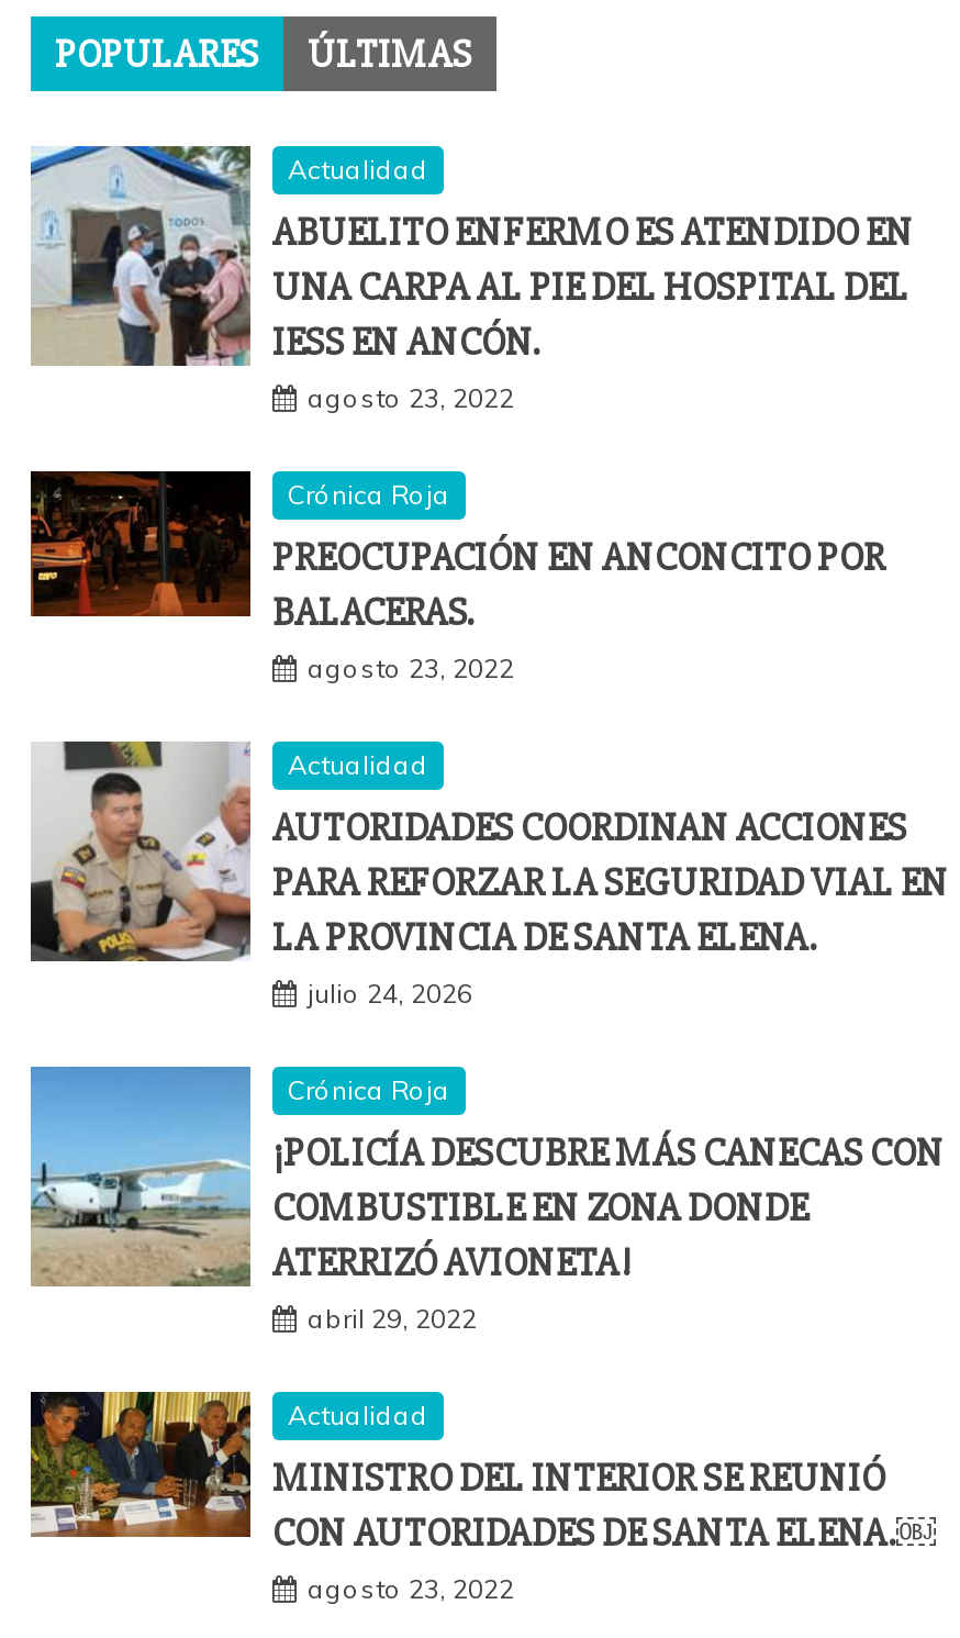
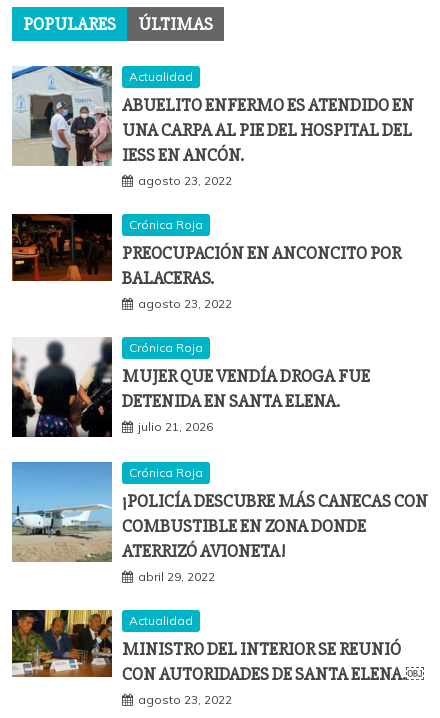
[31,740,949,1009] [image] | AUTORIDADES COORDINAN ACCIONES | PARA REFORZAR LA SEGURIDAD VIAL EN | LA PROVINCIA DE SANTA ELENA. | julio 24, 2026 -> [12,337,370,438] [image] | MUJER QUE VENDÍA DROGA FUE | DETENIDA EN SANTA ELENA. | julio 21, 2026
[288,747,428,780] Actualidad -> [129,340,203,355] Crónica Roja

